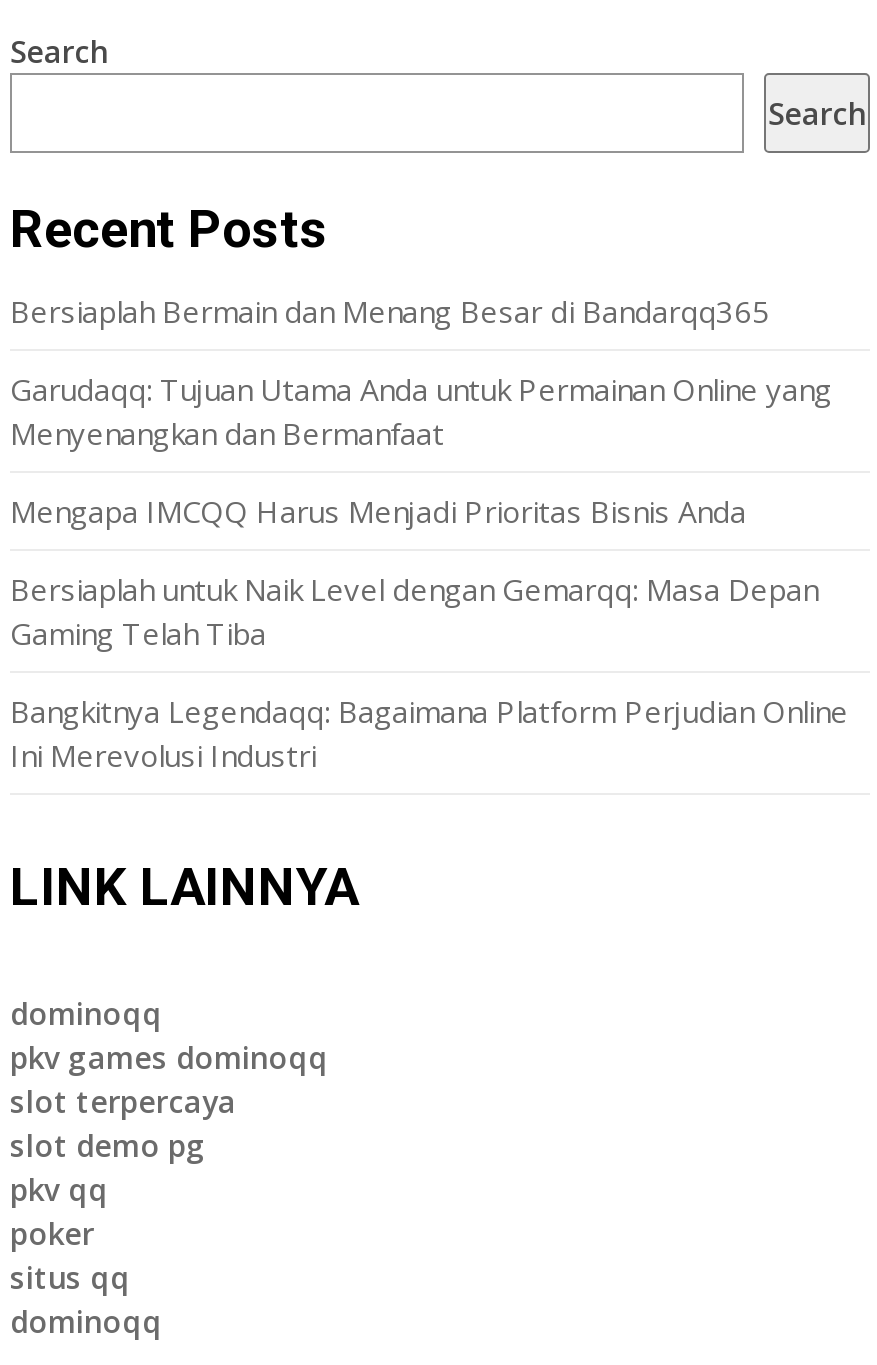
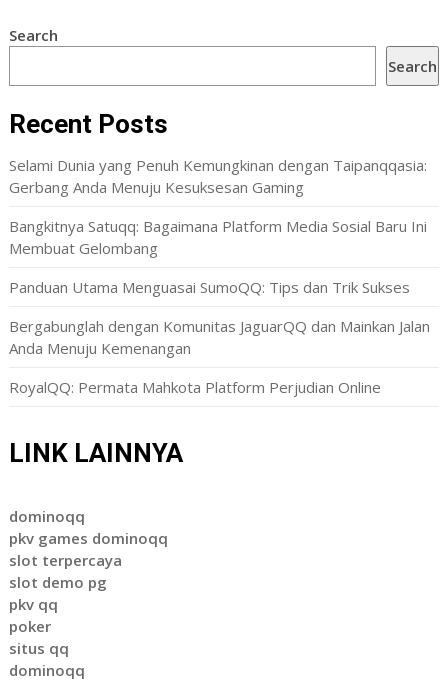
[10,291,770,331] Bersiaplah Bermain dan Menang Besar di Bandarqq365 -> [9,155,427,197] Selami Dunia yang Penuh Kemungkinan dengan Taipanqqasia: | Gerbang Anda Menuju Kesuksesan Gaming
[10,369,832,453] Garudaqq: Tujuan Utama Anda untuk Permainan Online yang | Menyenangkan dan Bermanfaat -> [9,216,427,258] Bangkitnya Satuqq: Bagaimana Platform Media Sosial Baru Ini | Membuat Gelombang
[10,491,746,531] Mengapa IMCQQ Harus Menjadi Prioritas Bisnis Anda -> [9,277,410,297] Panduan Utama Menguasai SumoQQ: Tips dan Trik Sukses
[10,569,818,653] Bersiaplah untuk Naik Level dengan Gemarqq: Masa Depan | Gaming Telah Tiba -> [9,316,430,358] Bergabunglah dengan Komunitas JaguarQQ dan Mainkan Jalan | Anda Menuju Kemenangan
[10,691,848,775] Bangkitnya Legendaqq: Bagaimana Platform Perjudian Online | Ini Merevolusi Industri -> [9,377,381,397] RoyalQQ: Permata Mahkota Platform Perjudian Online

